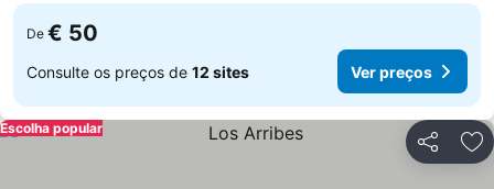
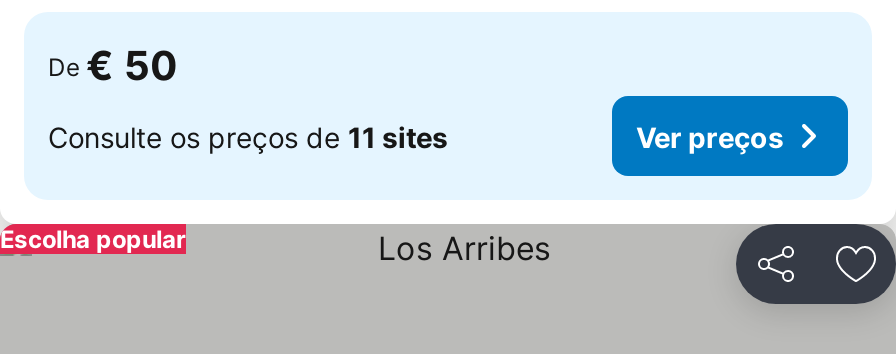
[26,62,249,81] Consulte os preços de 12 sites -> [48,119,448,153] Consulte os preços de 11 sites

